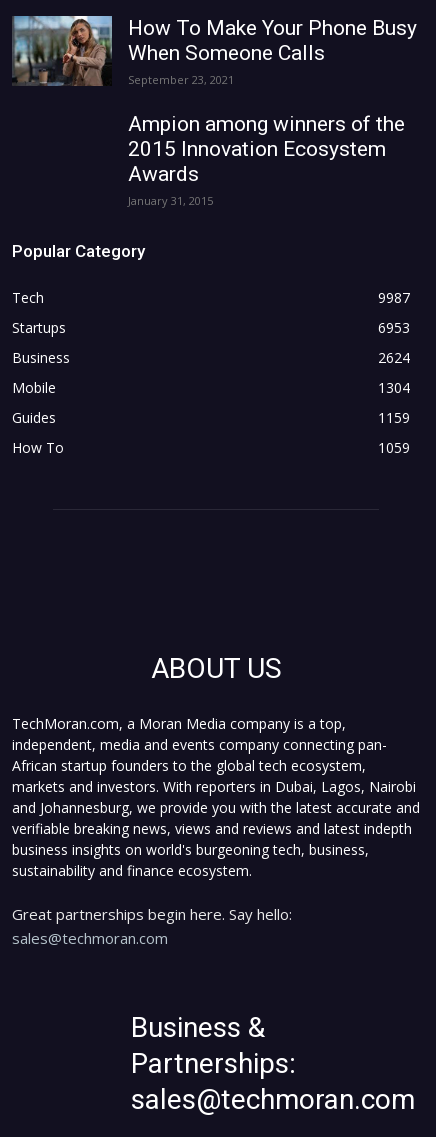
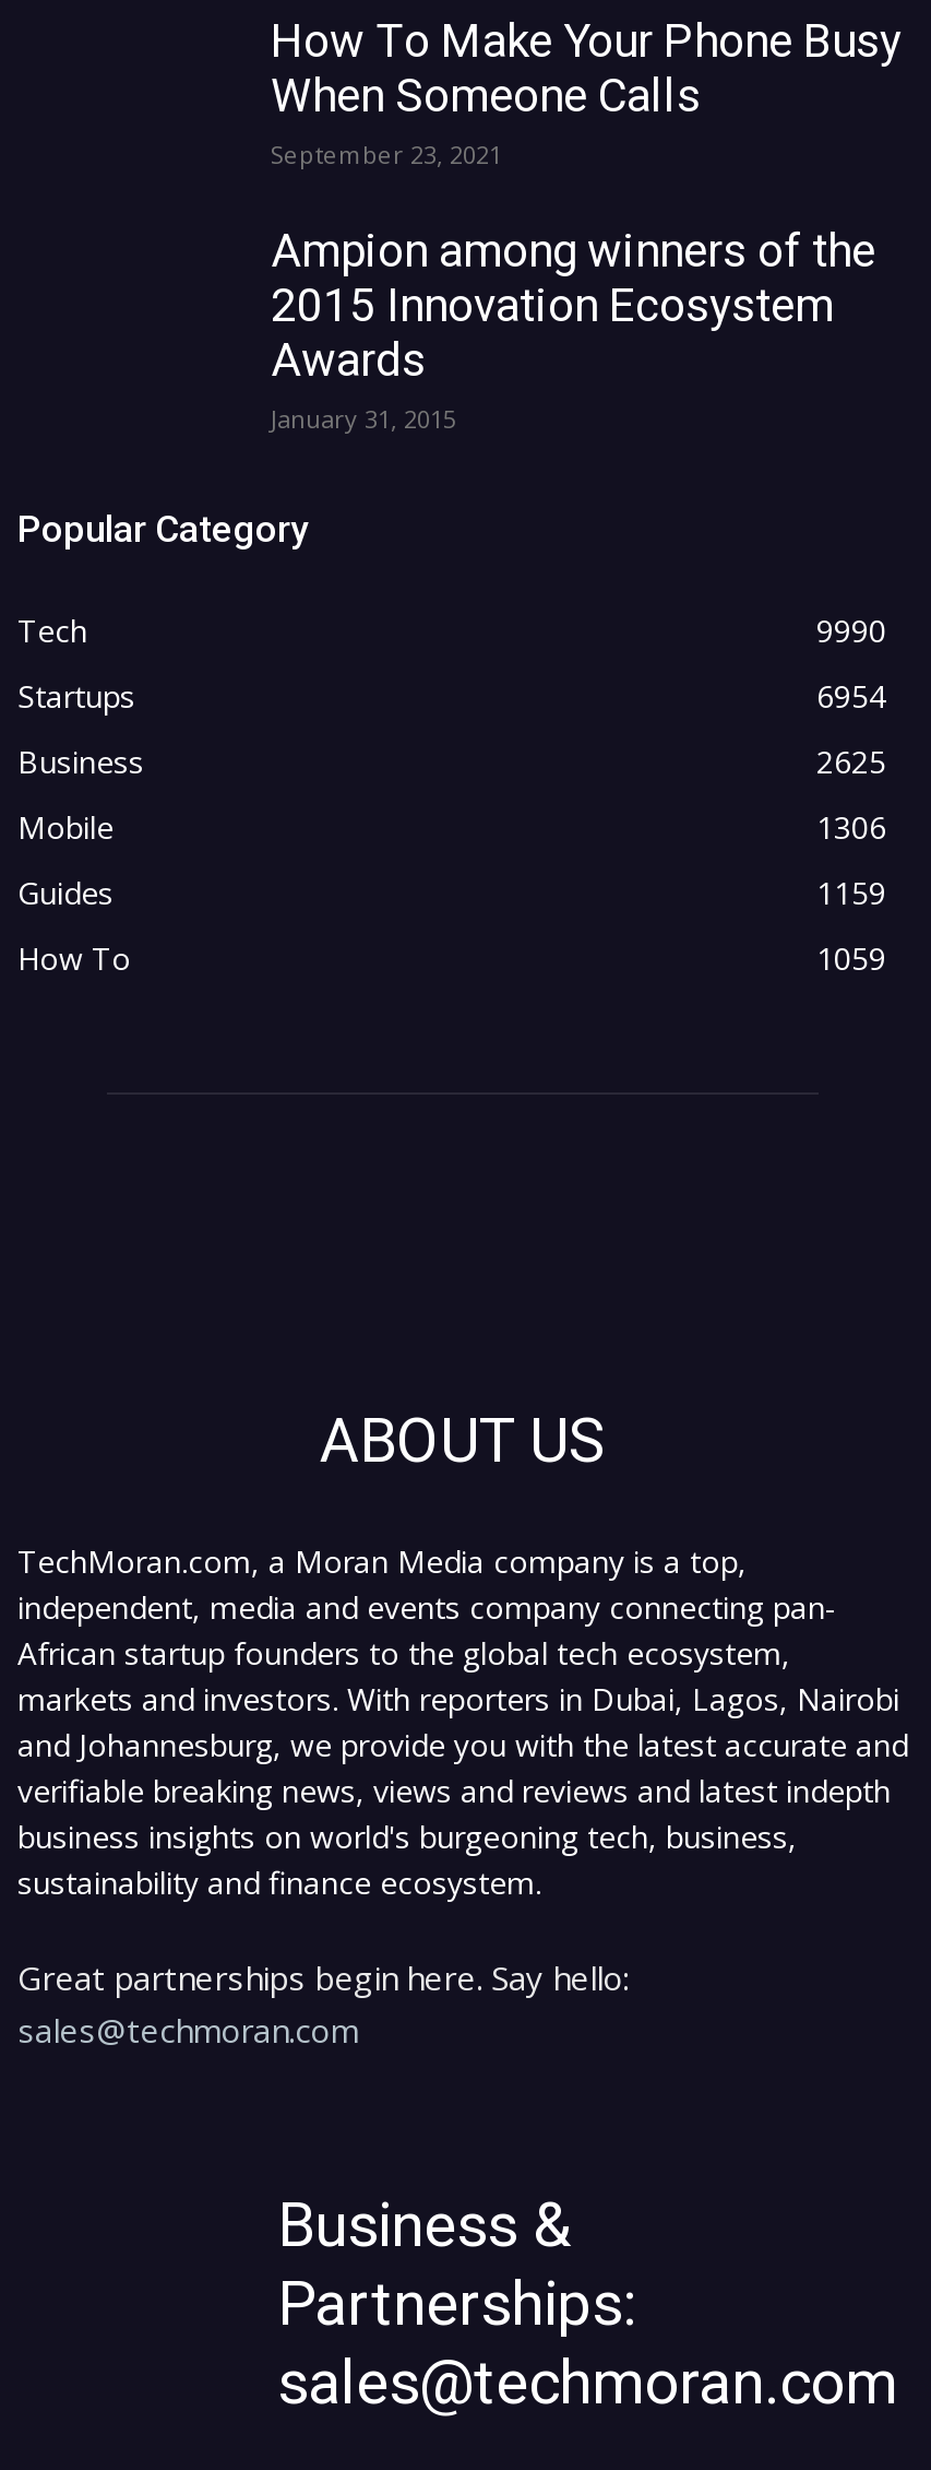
[11,15,113,87] [image] -> none
[378,288,410,307] 9987 -> [816,609,886,651] 9990
[378,318,410,337] 6953 -> [816,675,886,716] 6954
[378,348,410,367] 2624 -> [816,740,886,782] 2625
[378,378,410,397] 1304 -> [816,806,886,847] 1306

